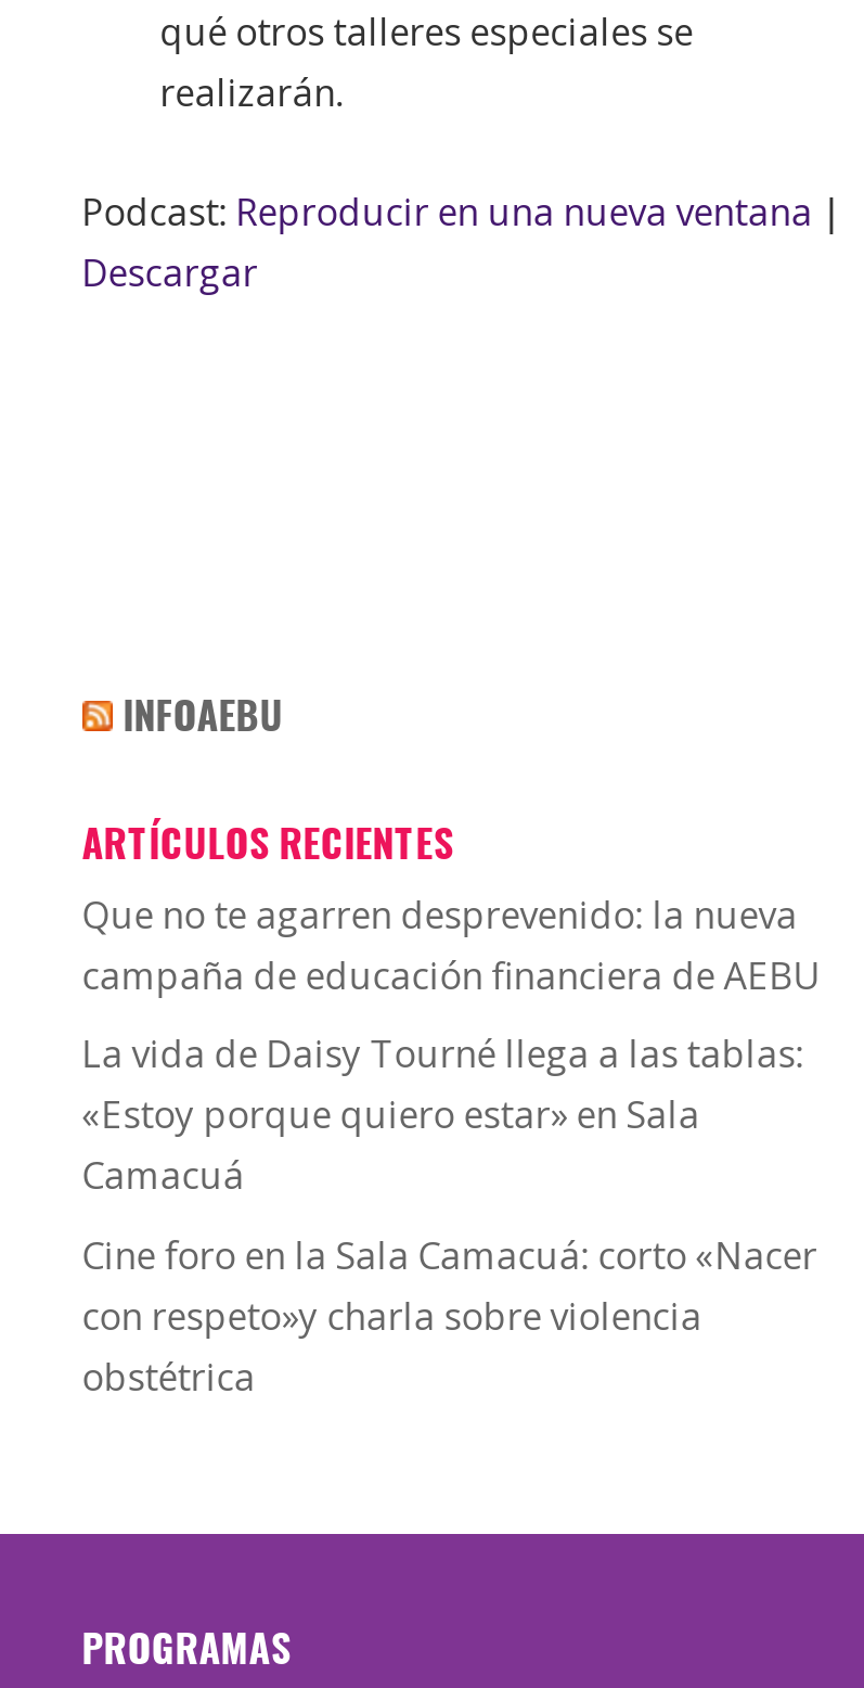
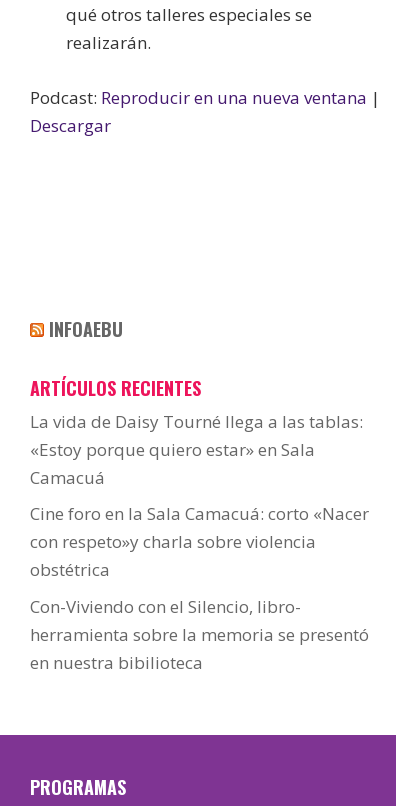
[82,890,821,1000] Que no te agarren desprevenido: la nueva | campaña de educación financiera de AEBU -> none
moved [82,1030,817,1402] -> [30,410,369,581]: La vida de Daisy Tourné llega a las tablas: | «Estoy porque quiero estar» en Sala | Camacuá | Cine foro en la Sala Camacuá: corto «Nacer | con respeto»y charla sobre violencia | obstétrica
none -> [30,595,369,674] Con-Viviendo con el Silencio, libro- | herramienta sobre la memoria se presentó | en nuestra bibilioteca

